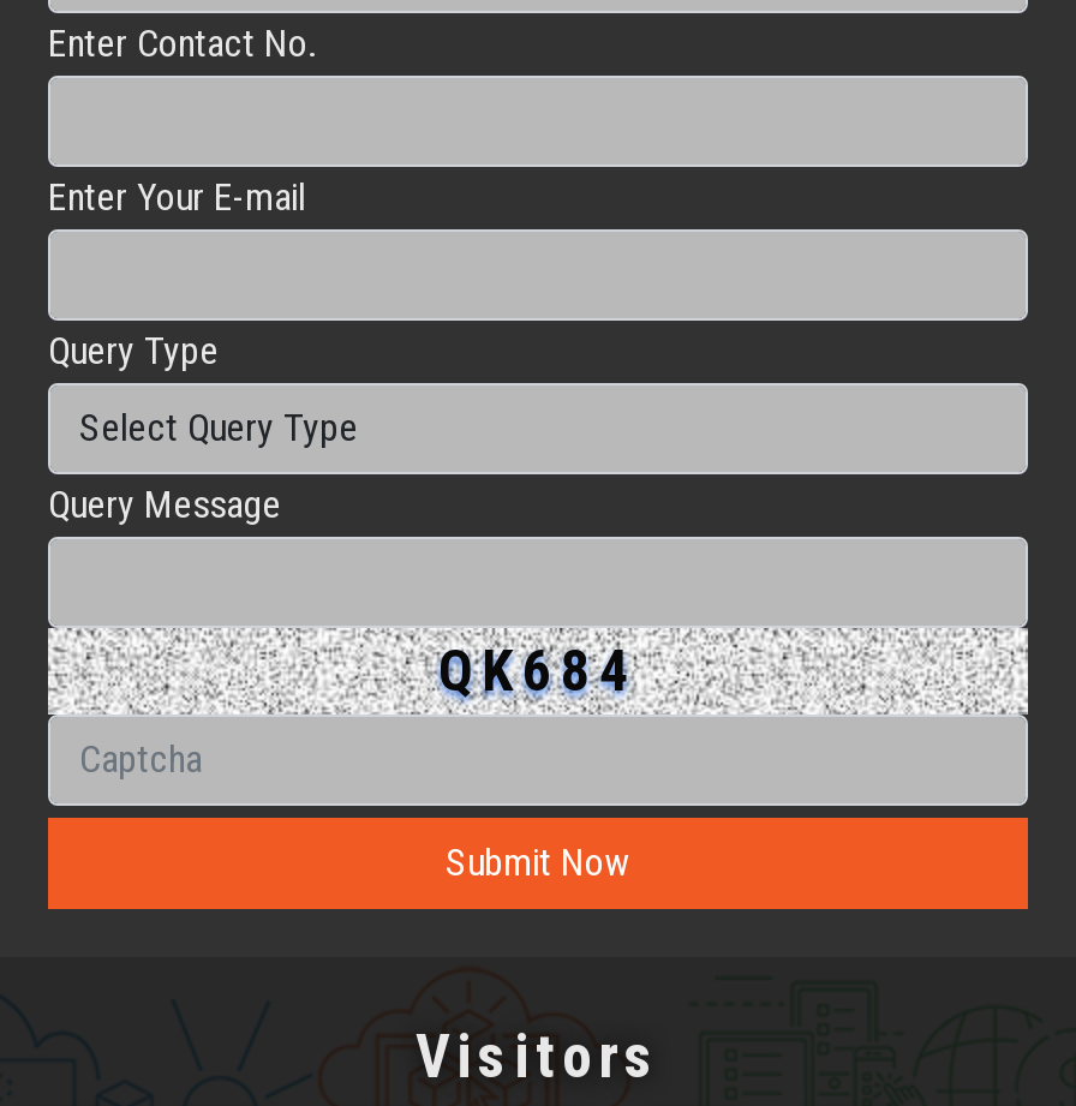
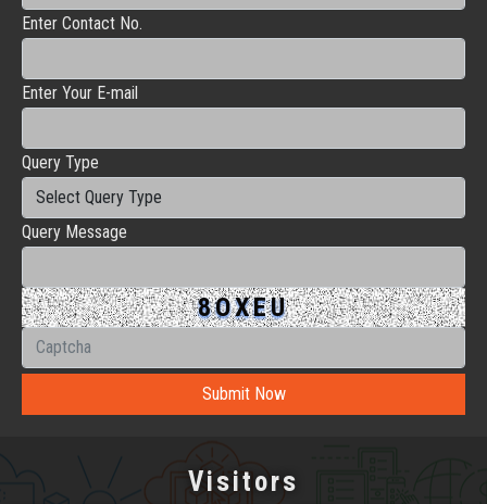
[438,636,638,704] QK684 -> [198,292,289,322] 8OXEU

